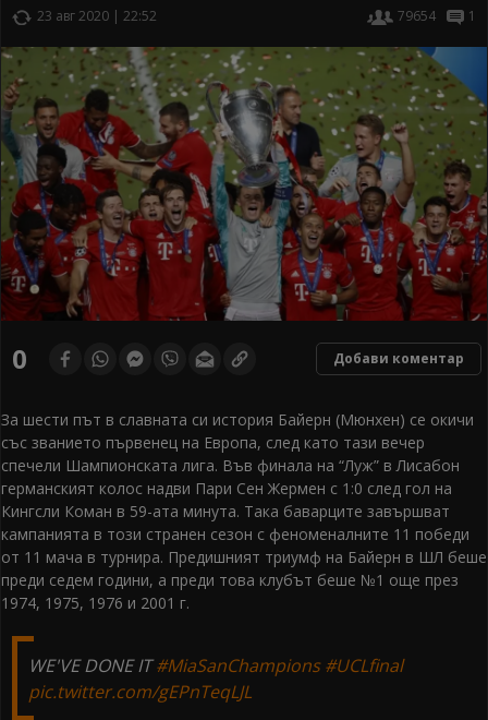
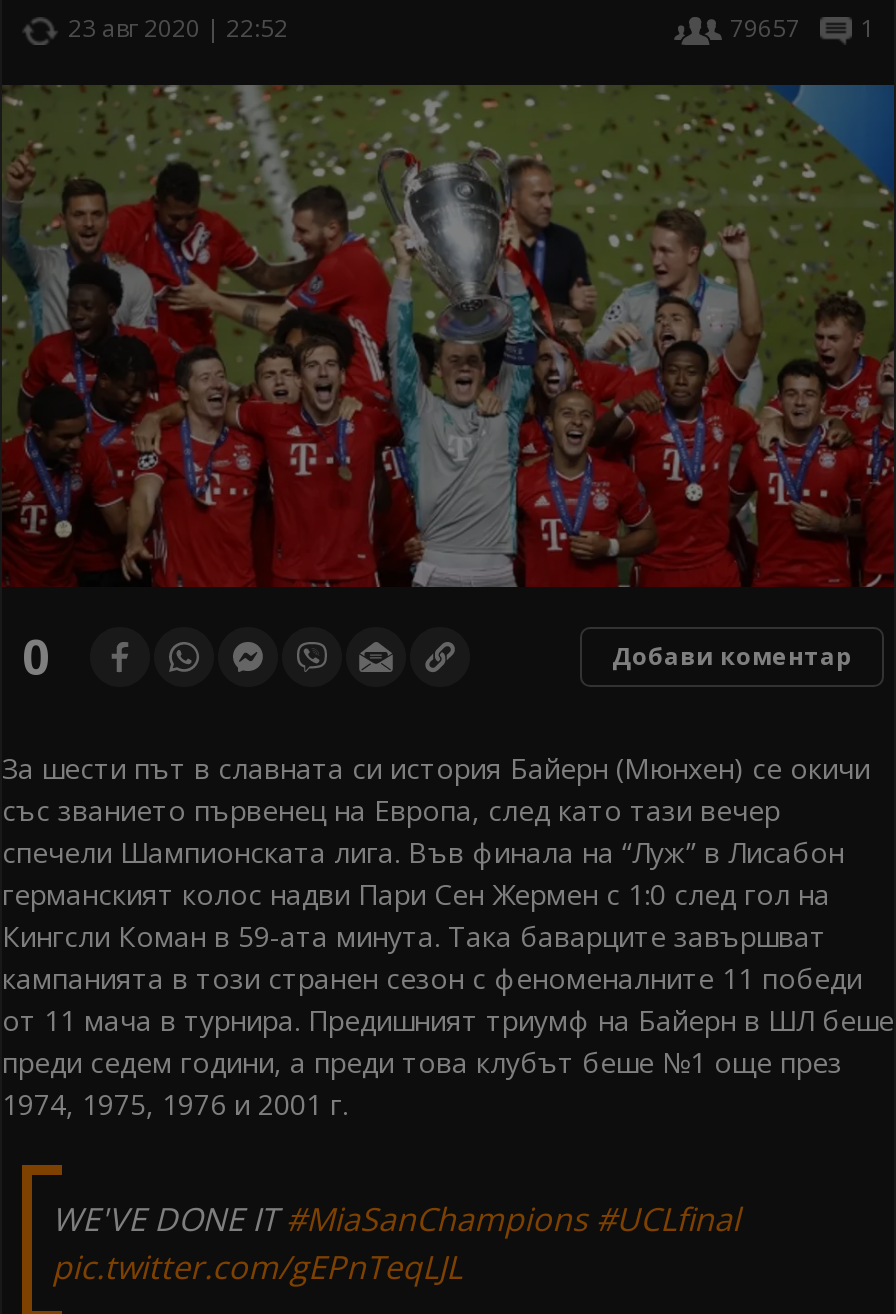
[398,7,476,25] 79654 1 -> [730,11,874,45] 79657 1

